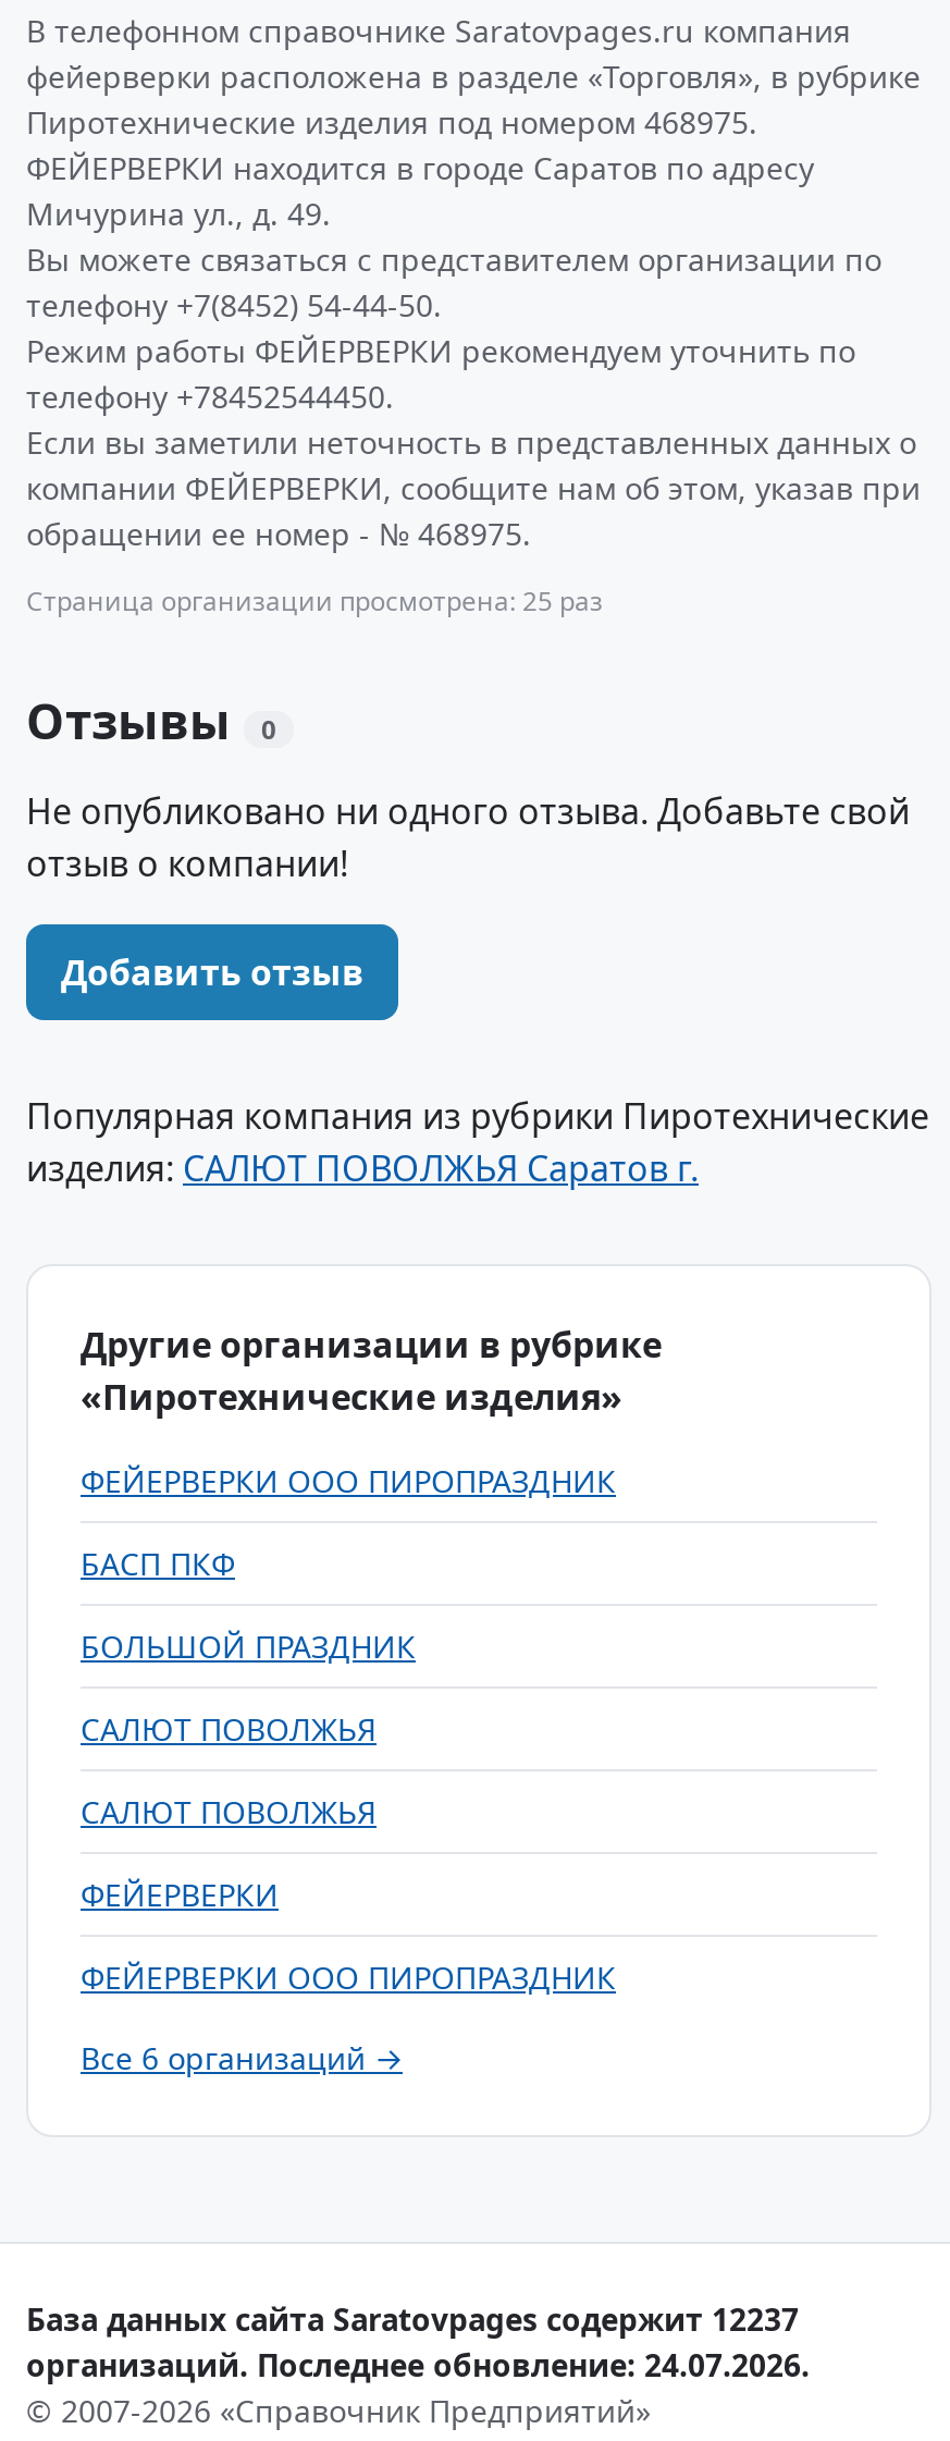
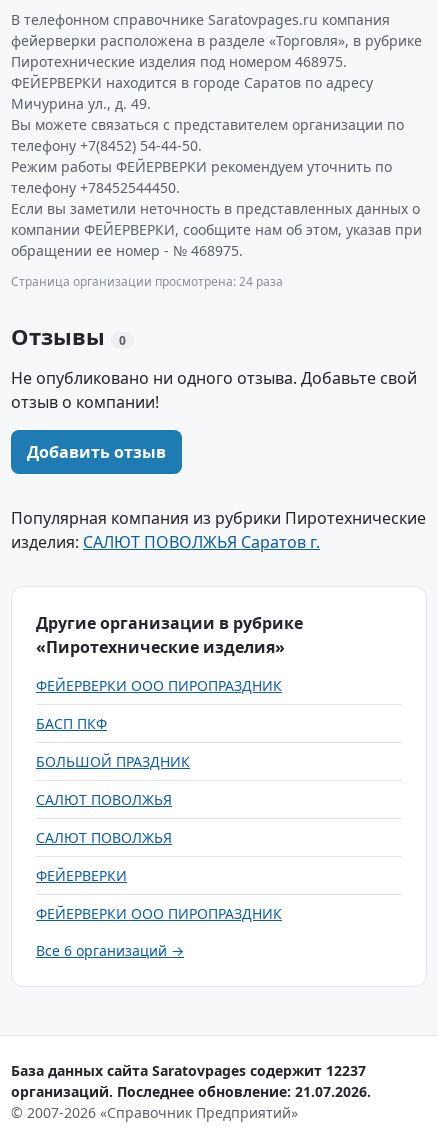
[26,582,603,620] Страница организации просмотрена: 25 раз -> [11,273,283,290] Страница организации просмотрена: 24 раза
[26,2344,810,2385] организаций. Последнее обновление: 24.07.2026. -> [11,1082,371,1101] организаций. Последнее обновление: 21.07.2026.

